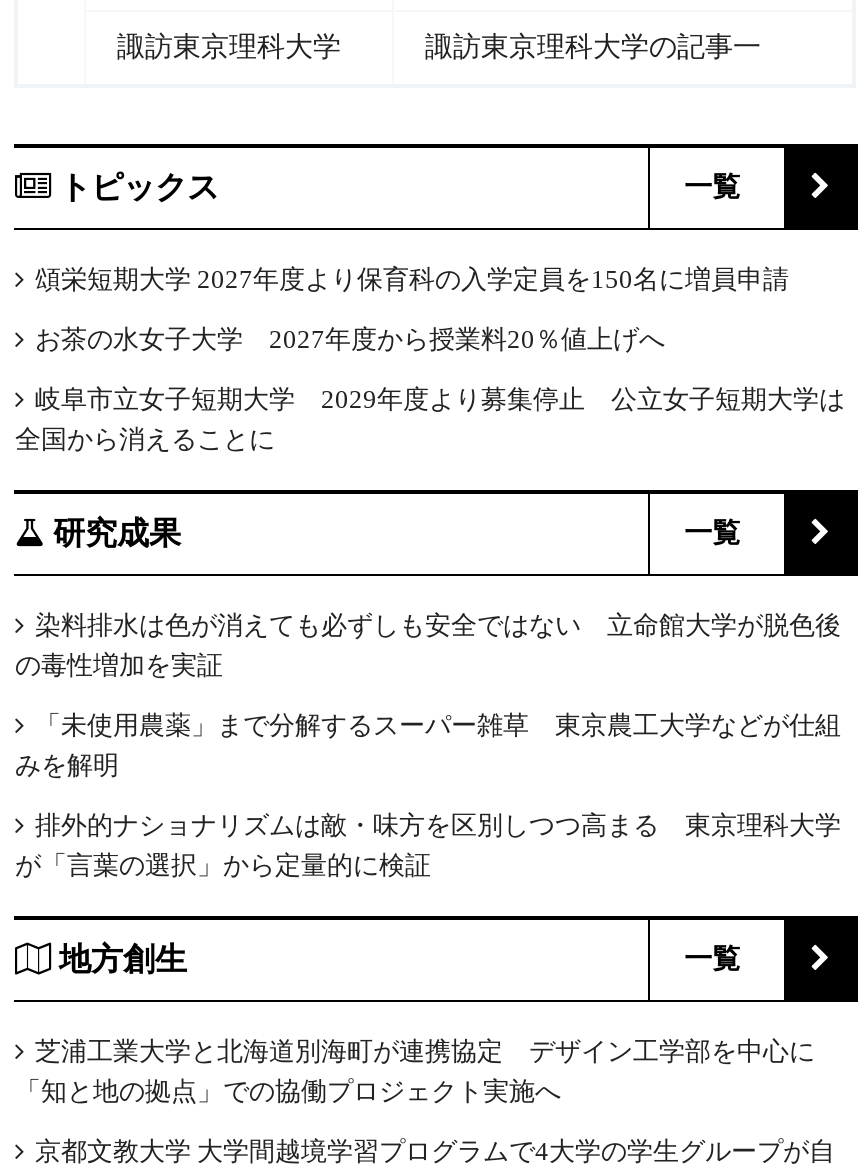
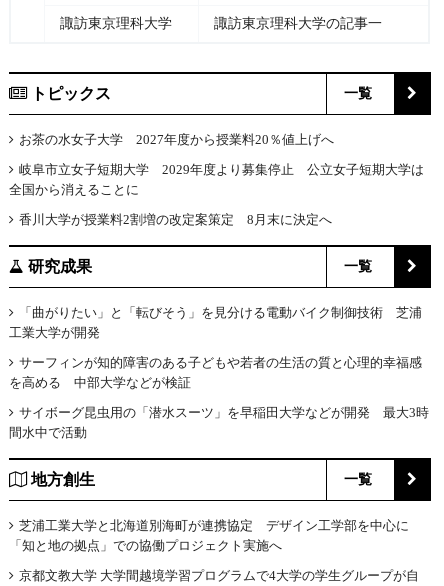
[35,264,789,294] 頌栄短期大学 2027年度より保育科の入学定員を150名に増員申請 -> none
moved [15,324,845,454] -> [9,132,424,197]: お茶の水女子大学 2027年度から授業料20％値上げへ | 岐阜市立女子短期大学 2029年度より募集停止 公立女子短期大学は | 全国から消えることに
none -> [19,212,332,227] 香川大学が授業料2割増の改定案策定 8月末に決定へ
[15,610,841,680] 染料排水は色が消えても必ずしも安全ではない 立命館大学が脱色後 | の毒性増加を実証 -> [9,305,422,340] 「曲がりたい」と「転びそう」を見分ける電動バイク制御技術 芝浦 | 工業大学が開発
[15,710,841,780] 「未使用農薬」まで分解するスーパー雑草 東京農工大学などが仕組 | みを解明 -> [9,355,422,390] サーフィンが知的障害のある子どもや若者の生活の質と心理的幸福感 | を高める 中部大学などが検証
[15,810,841,880] 排外的ナショナリズムは敵・味方を区別しつつ高まる 東京理科大学 | が「言葉の選択」から定量的に検証 -> [9,405,429,440] サイボーグ昆虫用の「潜水スーツ」を早稲田大学などが開発 最大3時 | 間水中で活動

